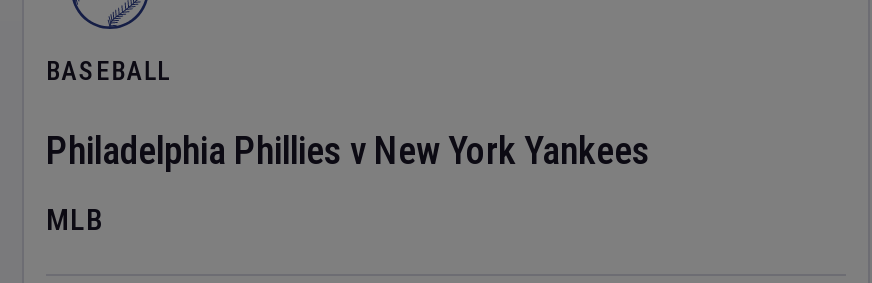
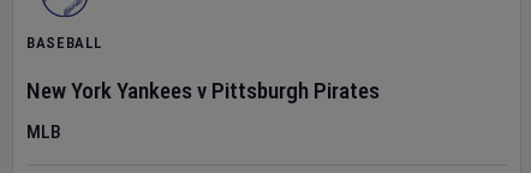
[46,128,650,174] Philadelphia Phillies v New York Yankees -> [26,77,380,105] New York Yankees v Pittsburgh Pirates

